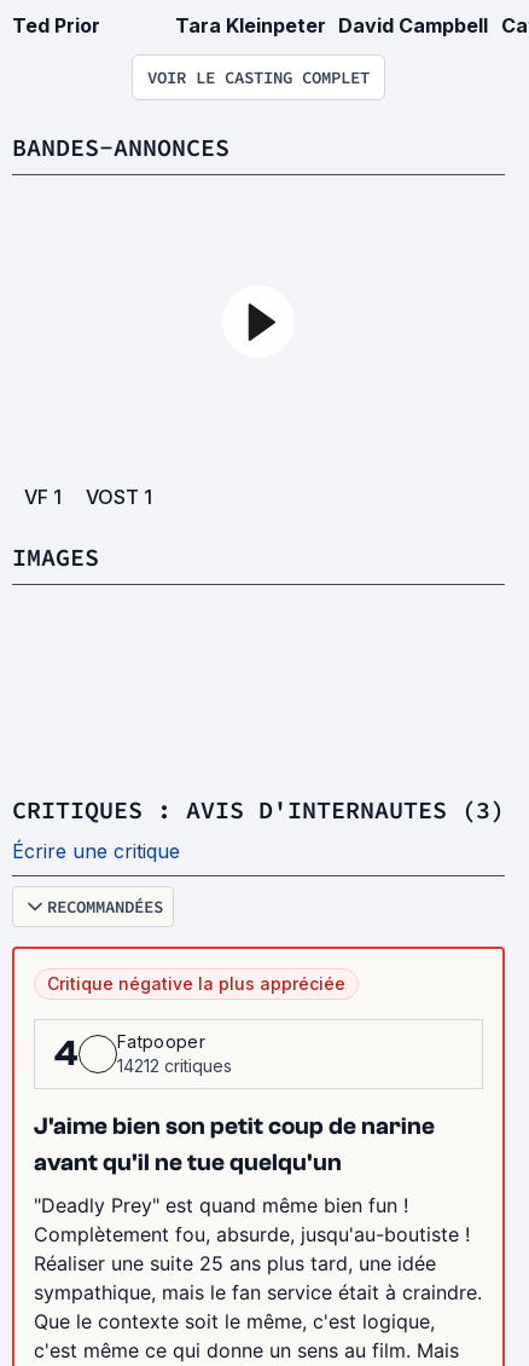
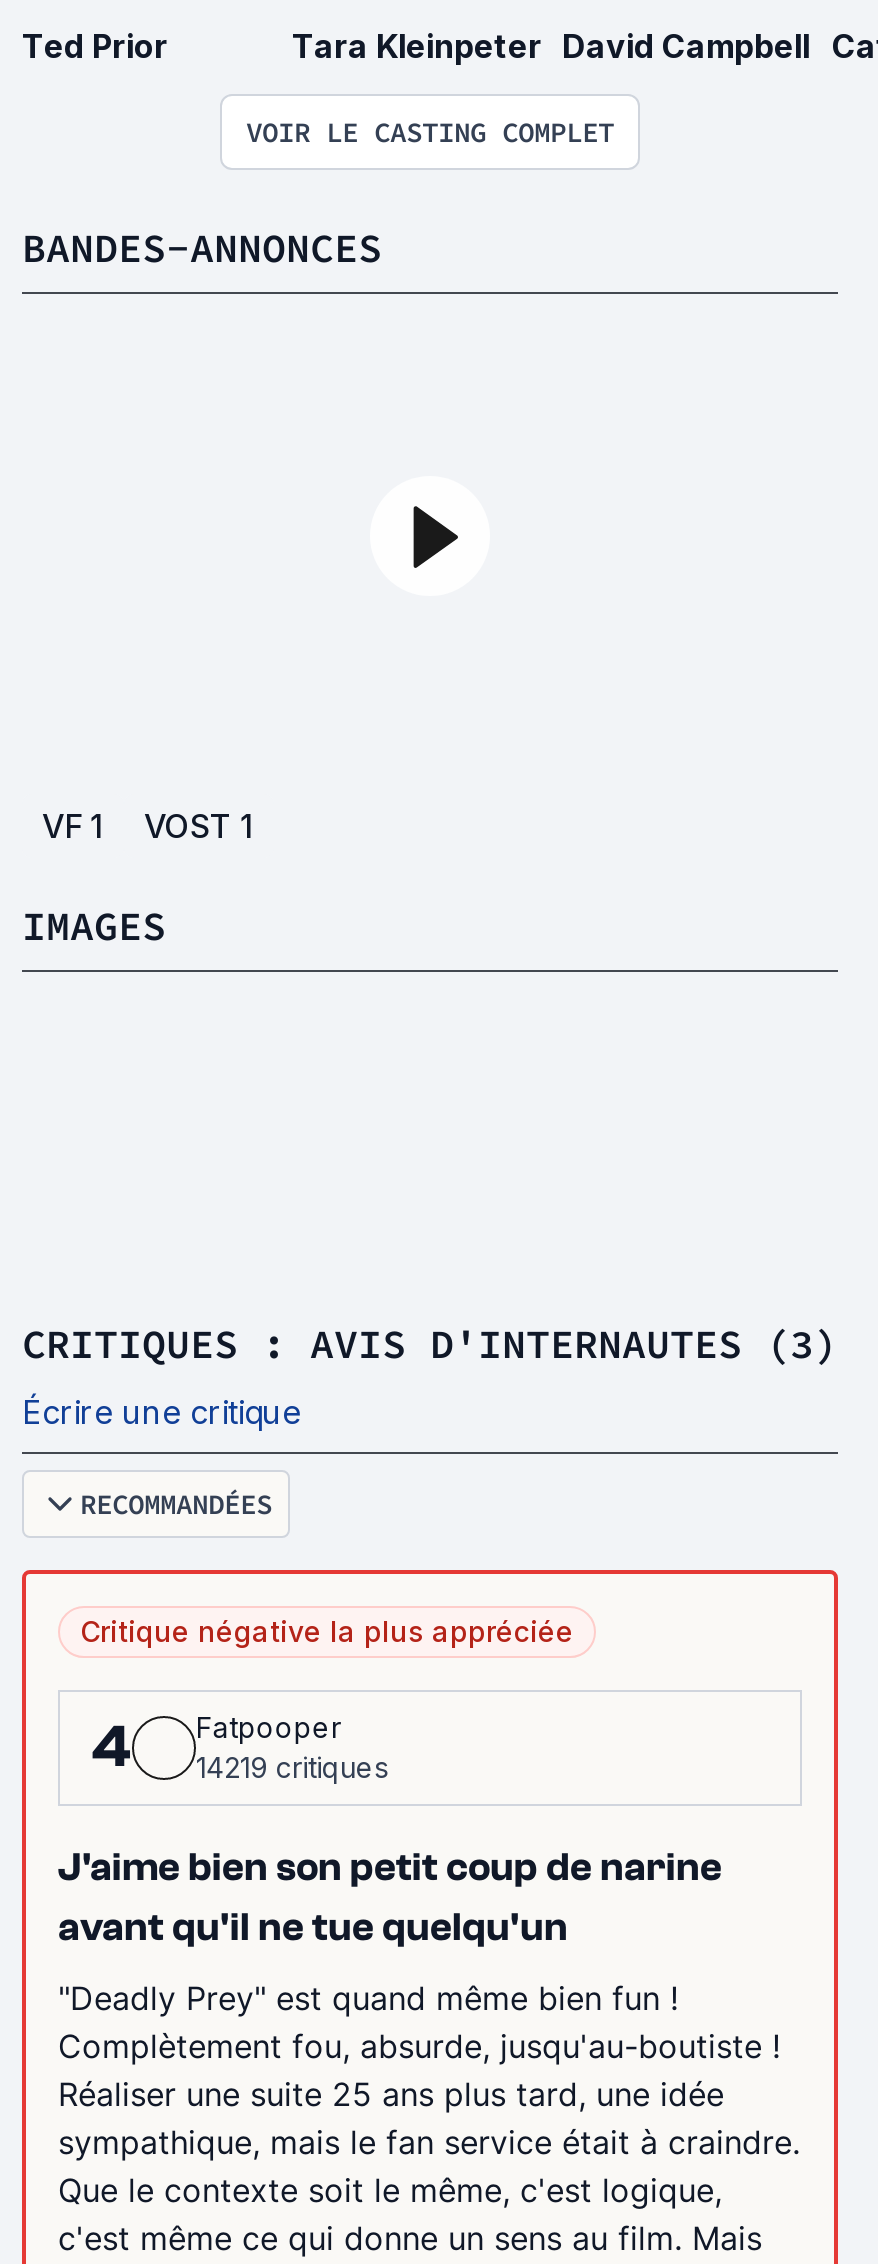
[54,1031,232,1075] 4 14212 critiques Fatpooper -> [92,1709,388,1783] 4 14219 critiques Fatpooper

